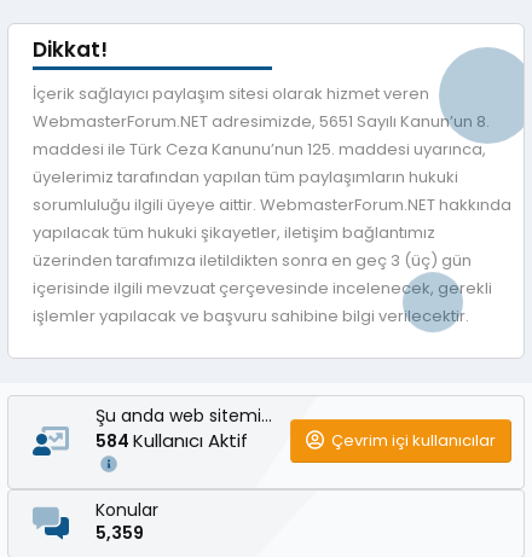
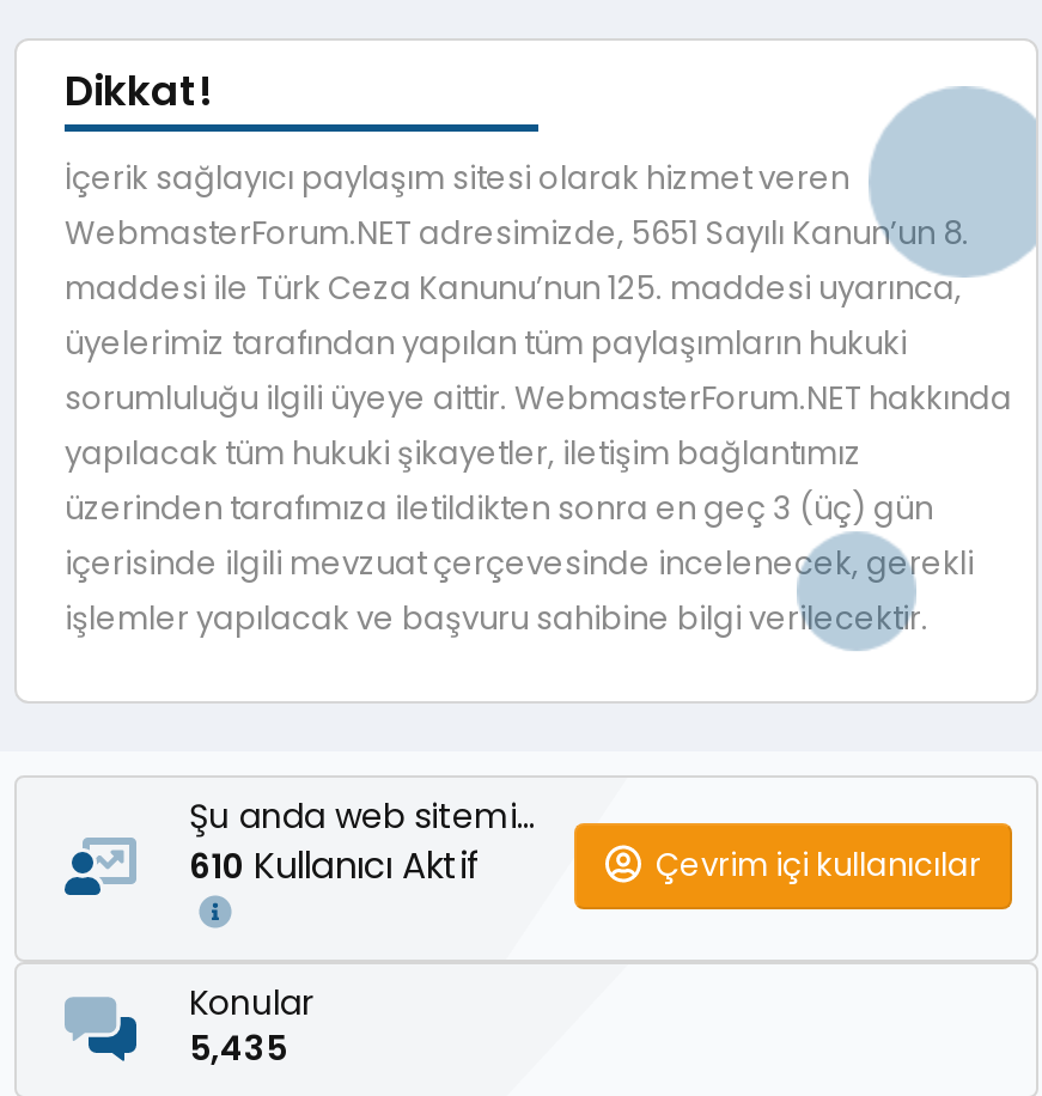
[96,428,253,453] 584 Kullanıcı Aktif -> [189,840,490,890] 610 Kullanıcı Aktif
[96,521,144,546] 5,359 -> [189,1025,287,1073] 5,435

